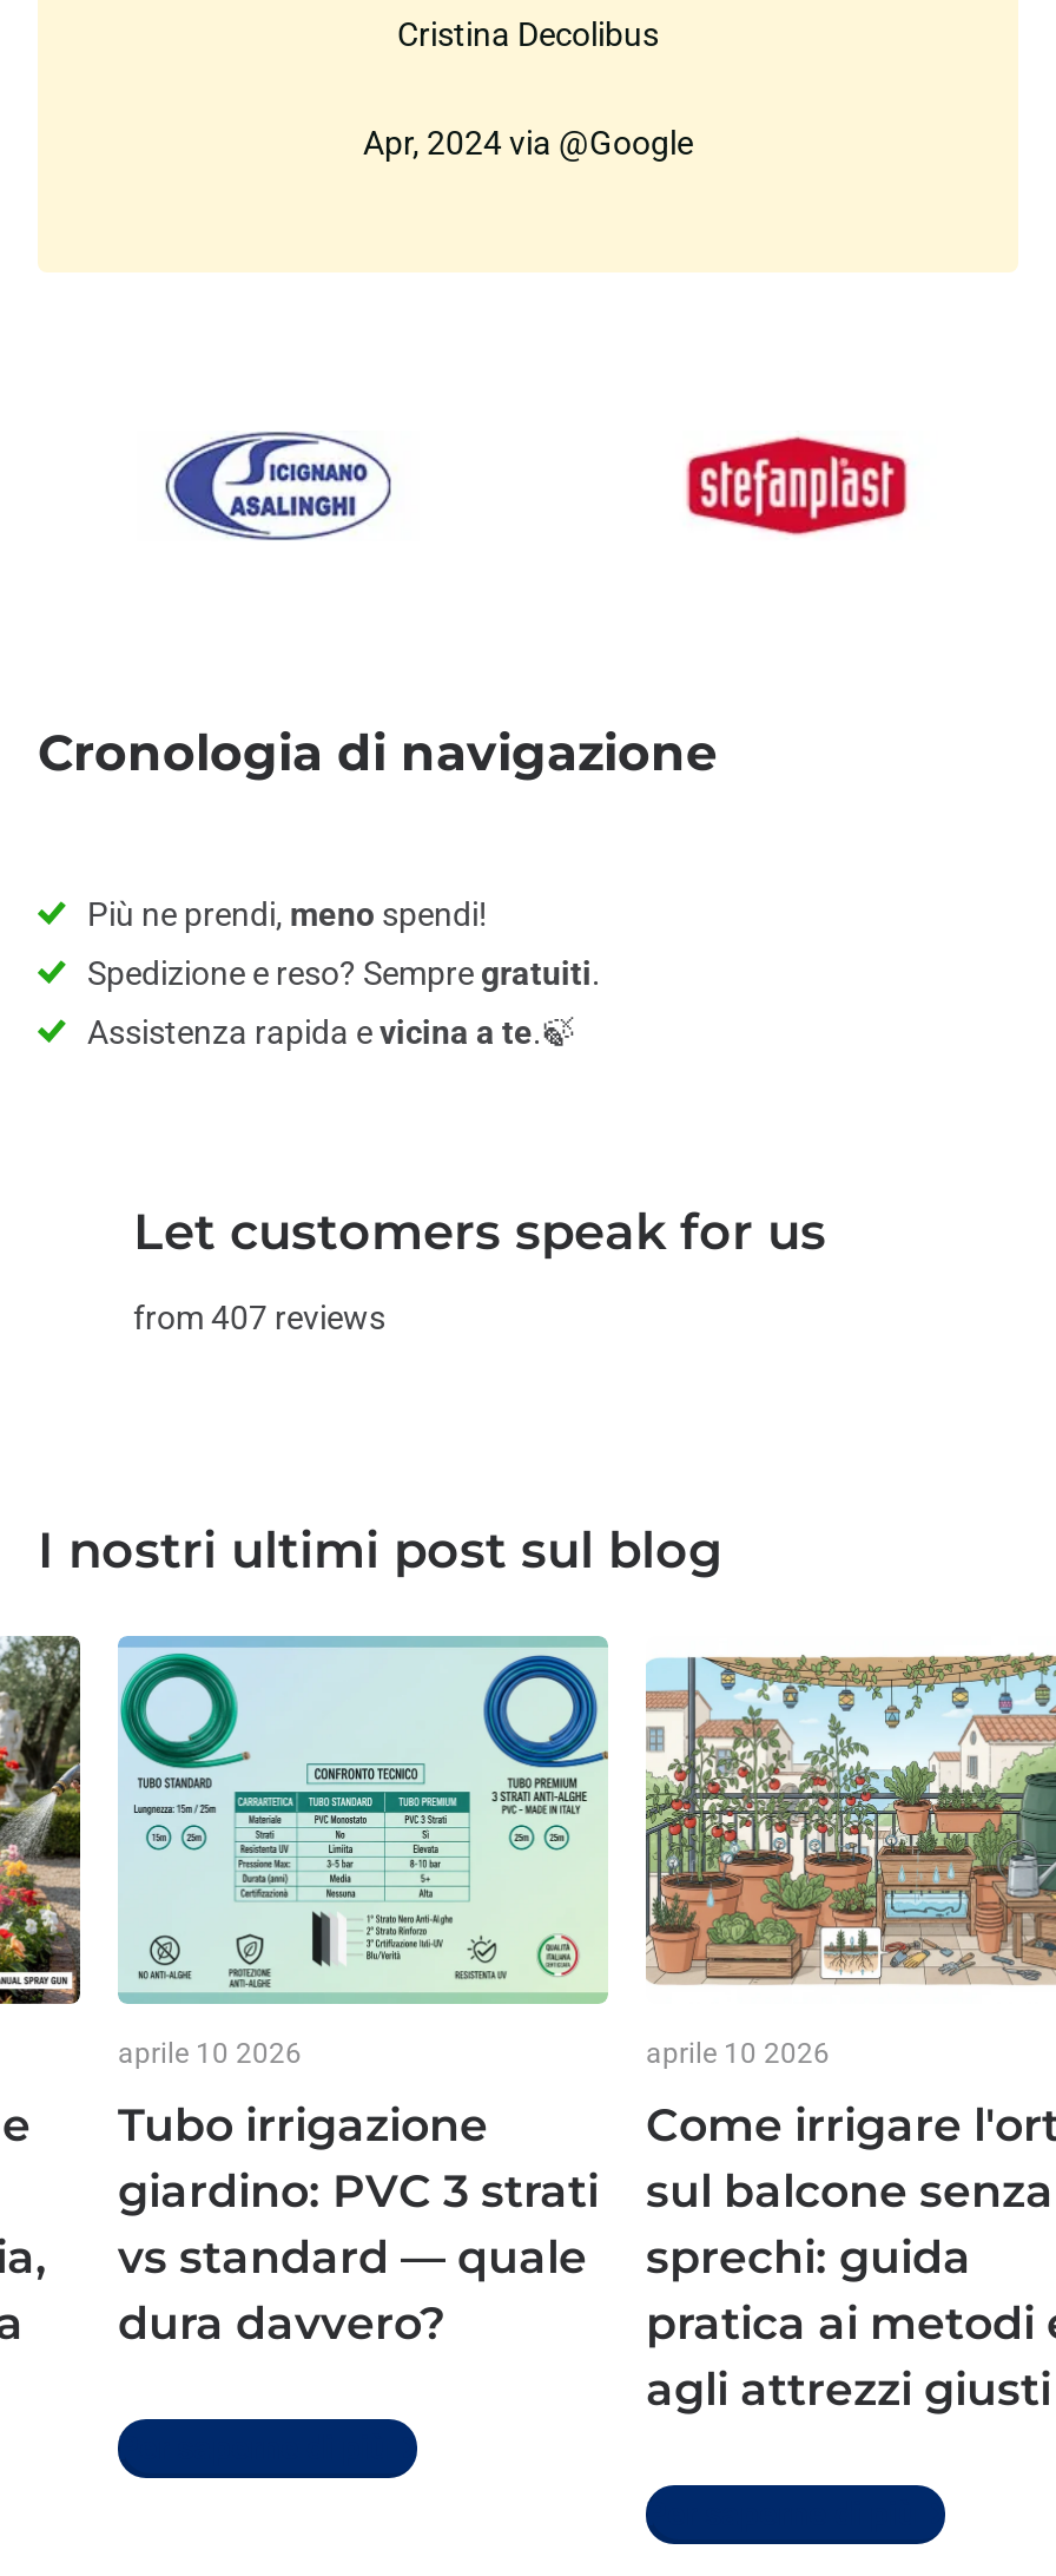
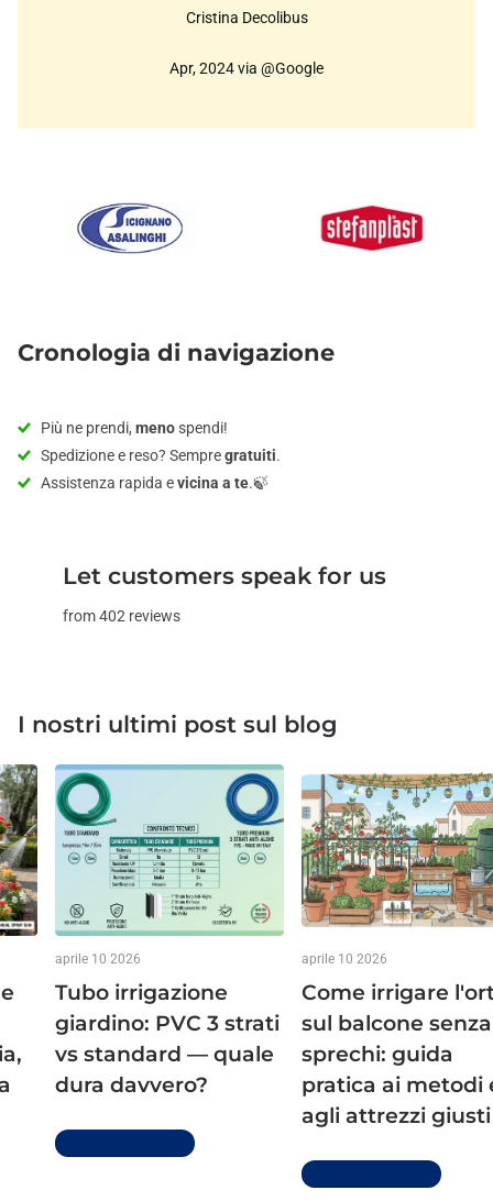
[133,1299,385,1336] from 407 reviews -> [62,607,180,625] from 402 reviews

